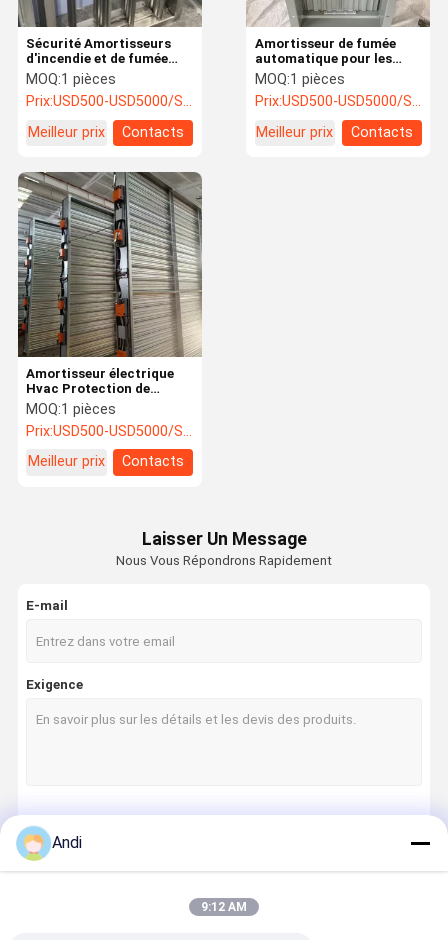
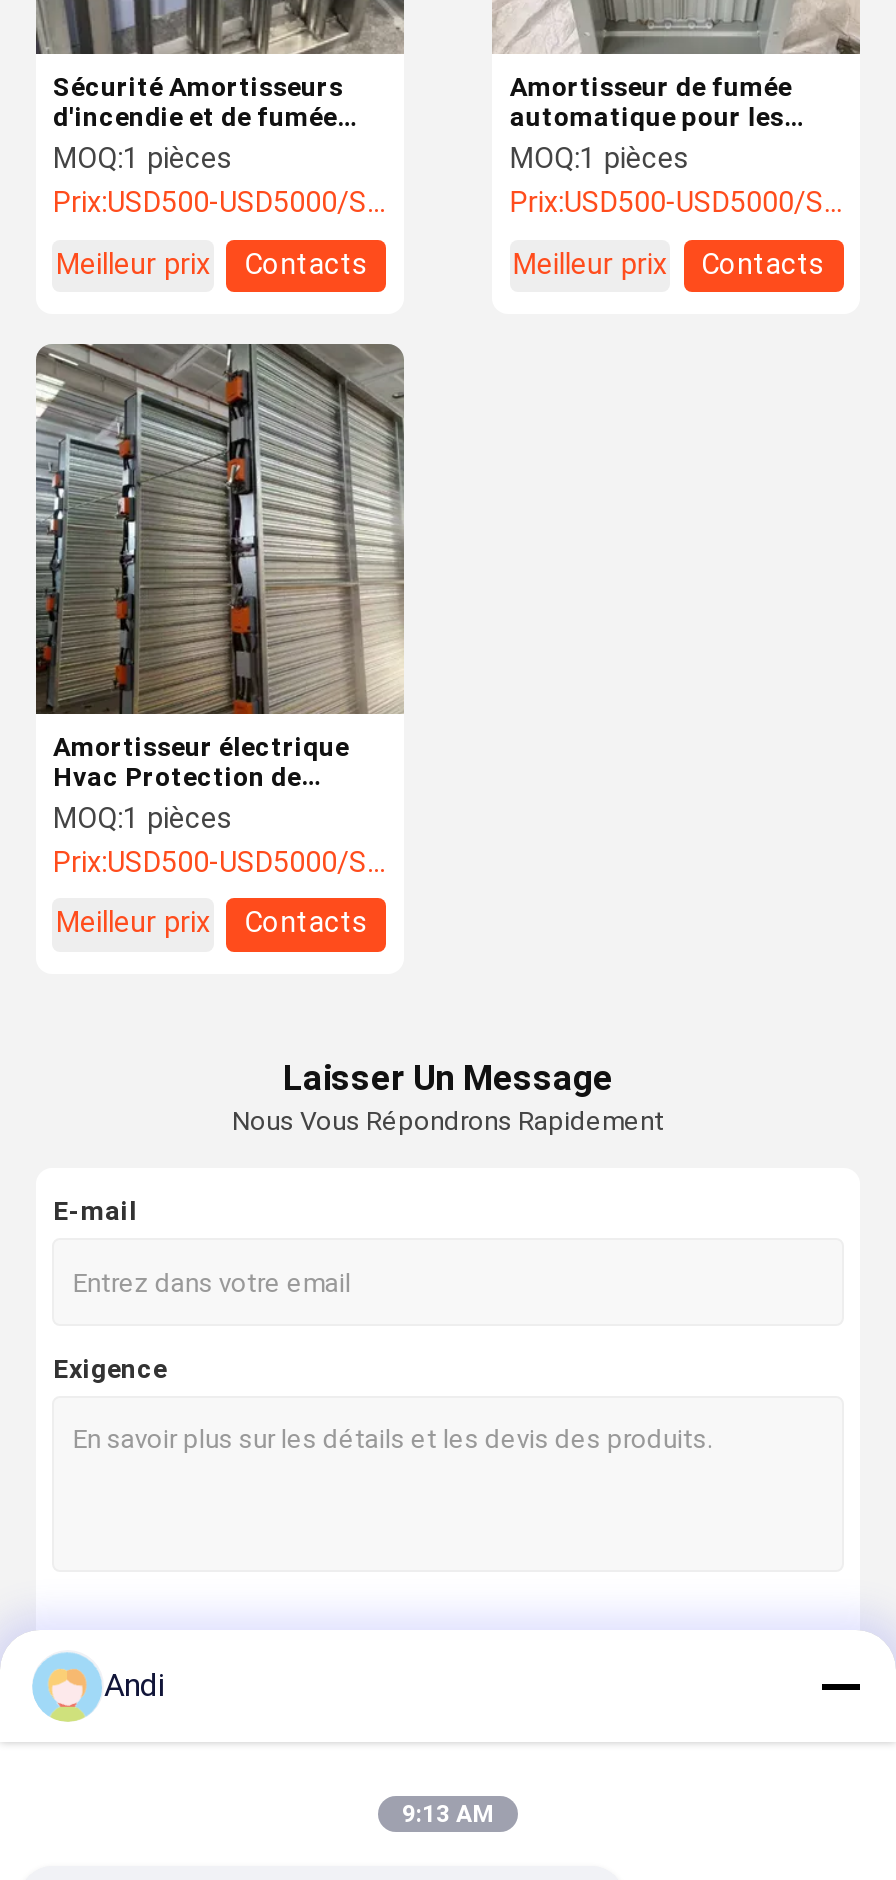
[201,900,247,914] 9:12 AM -> [402,1800,494,1828] 9:13 AM

